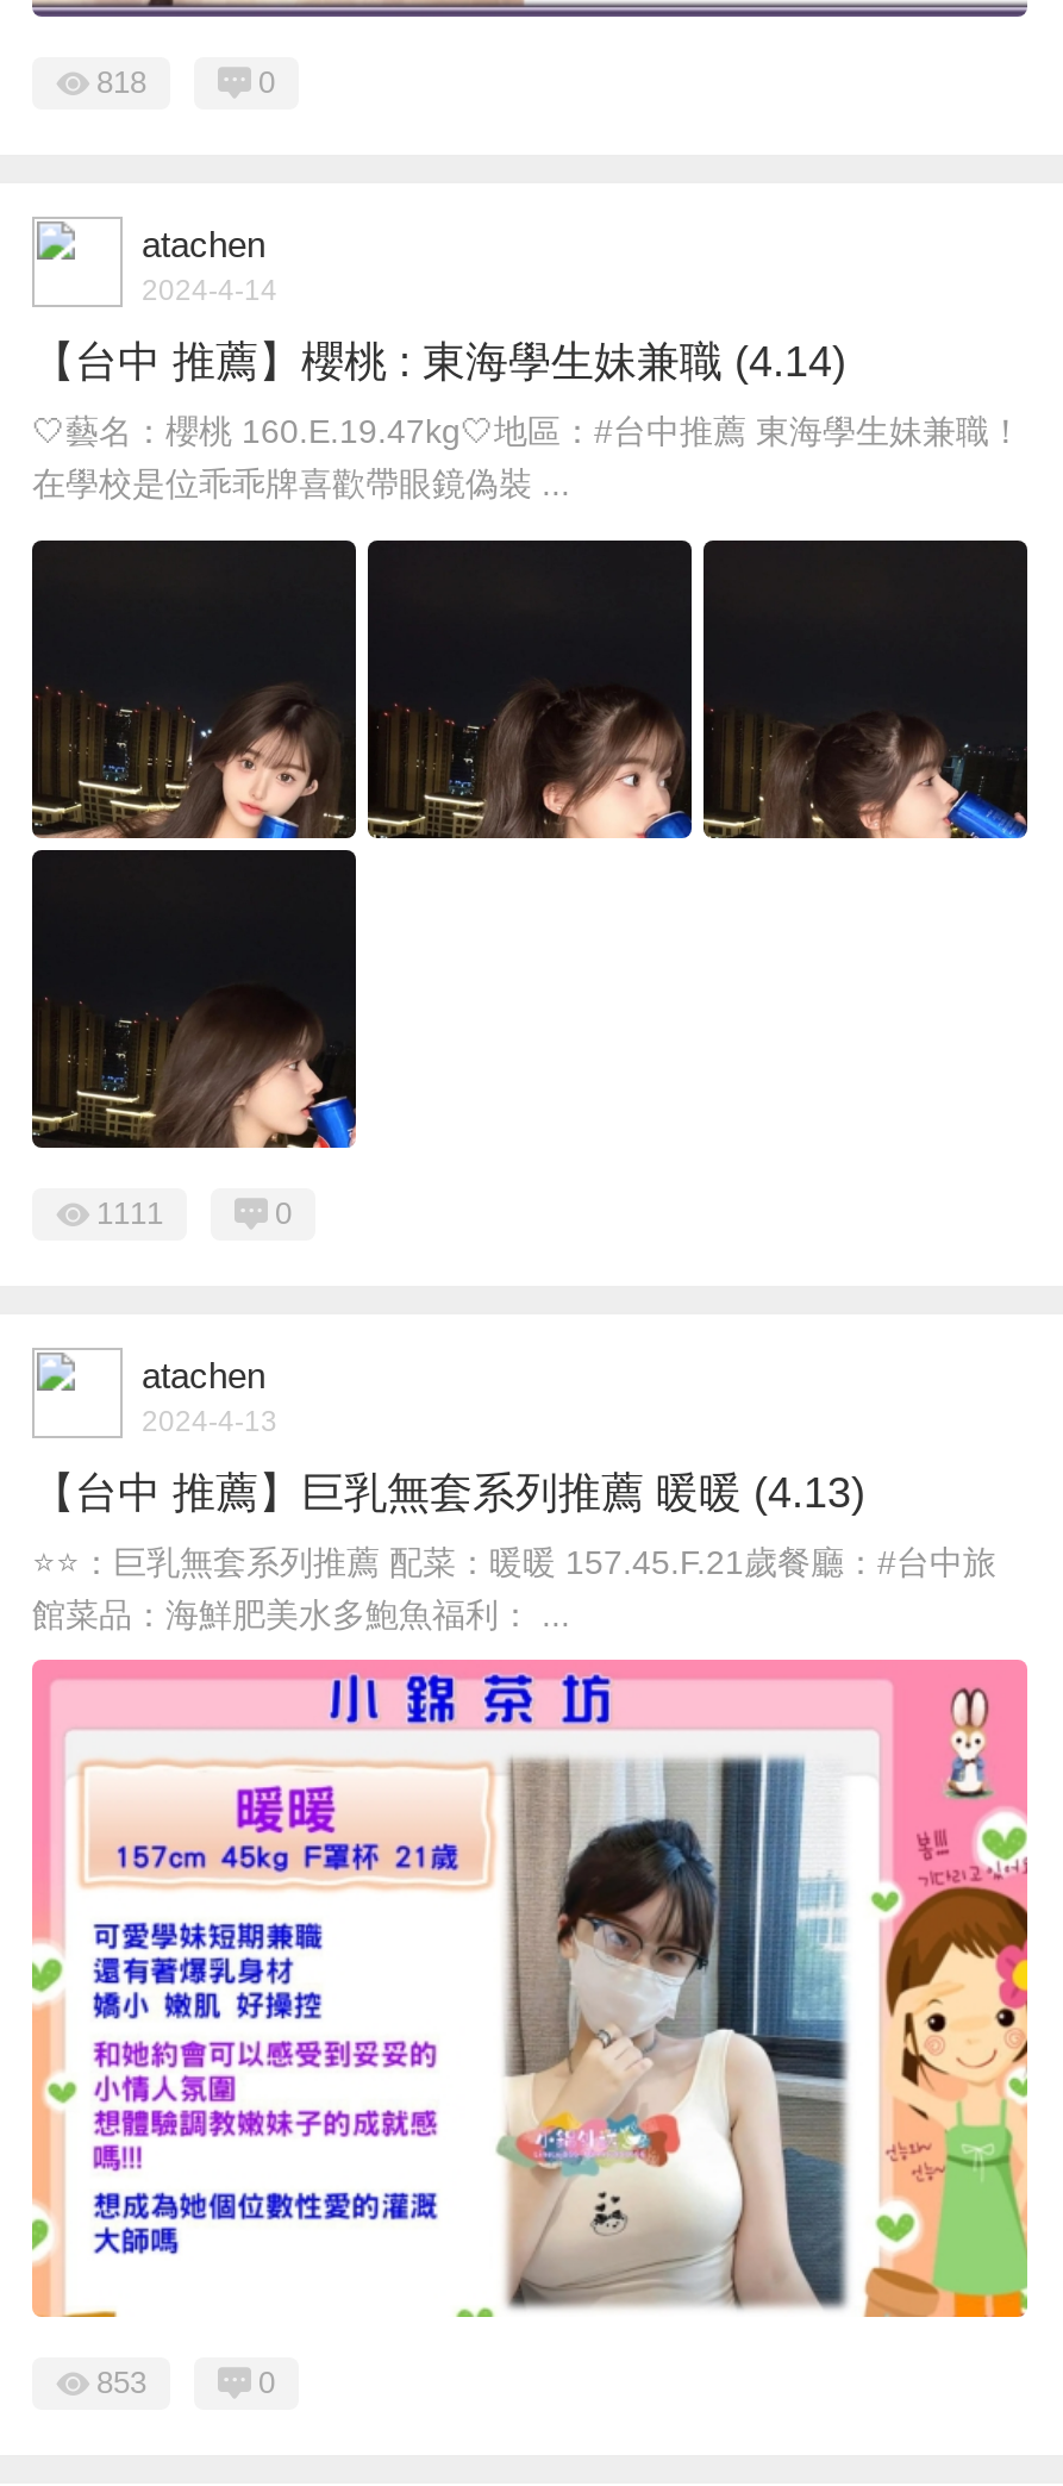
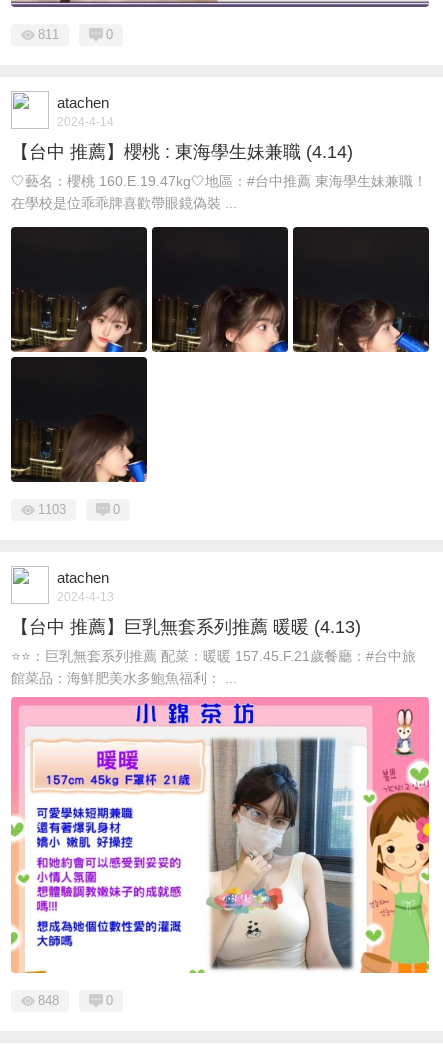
[96,64,146,100] 818 -> [38,27,59,42] 811
[96,1195,163,1231] 1111 -> [38,502,66,517] 1103
[96,2364,146,2400] 853 -> [38,993,59,1008] 848

